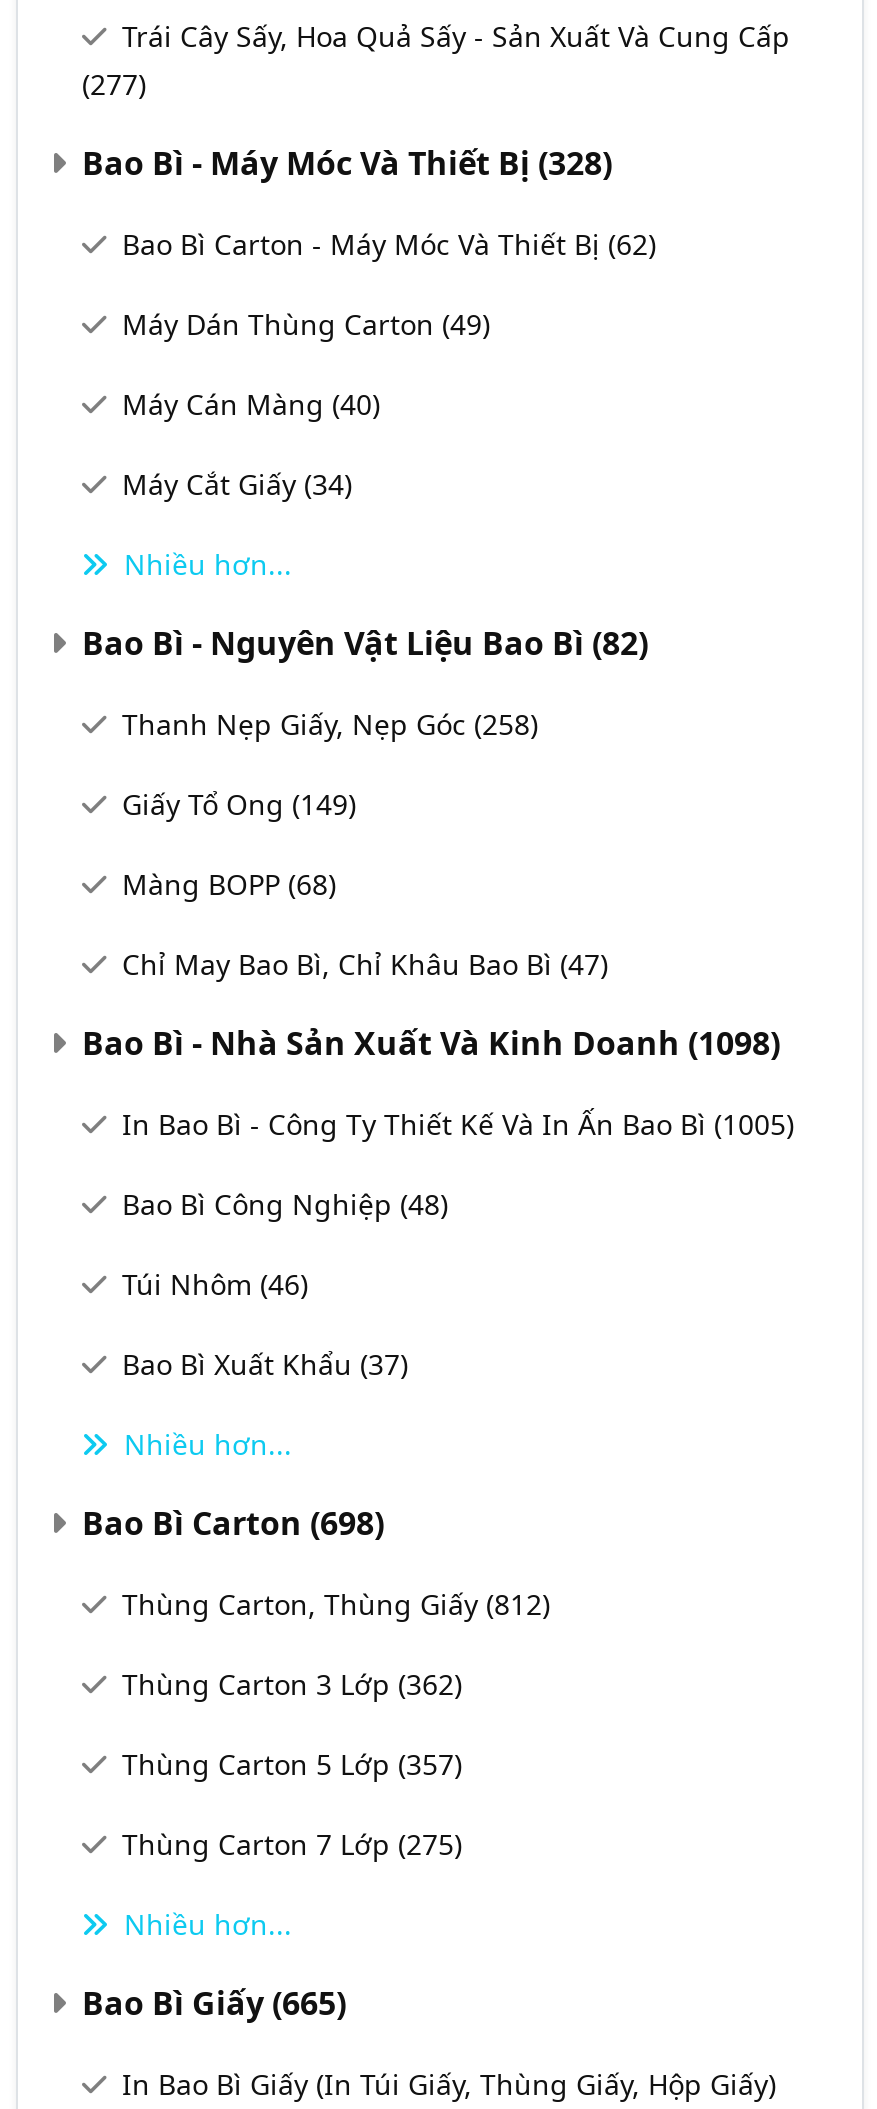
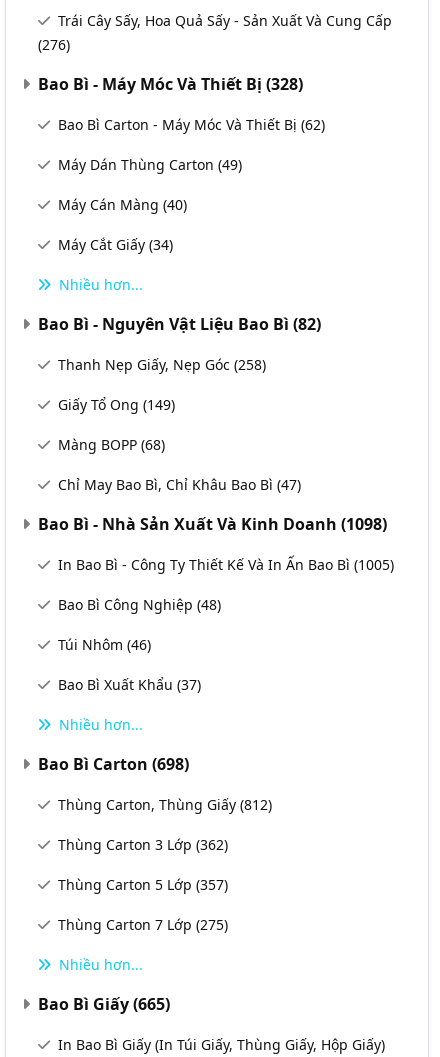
[82,65,146,103] (277) -> [38,35,70,54] (276)

